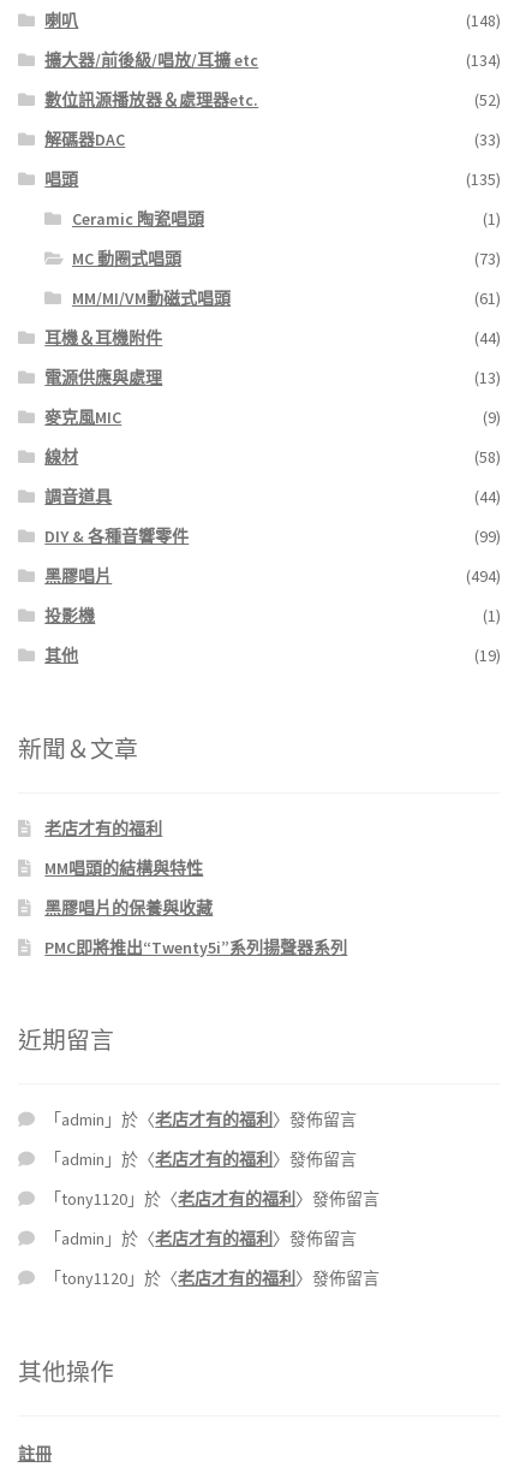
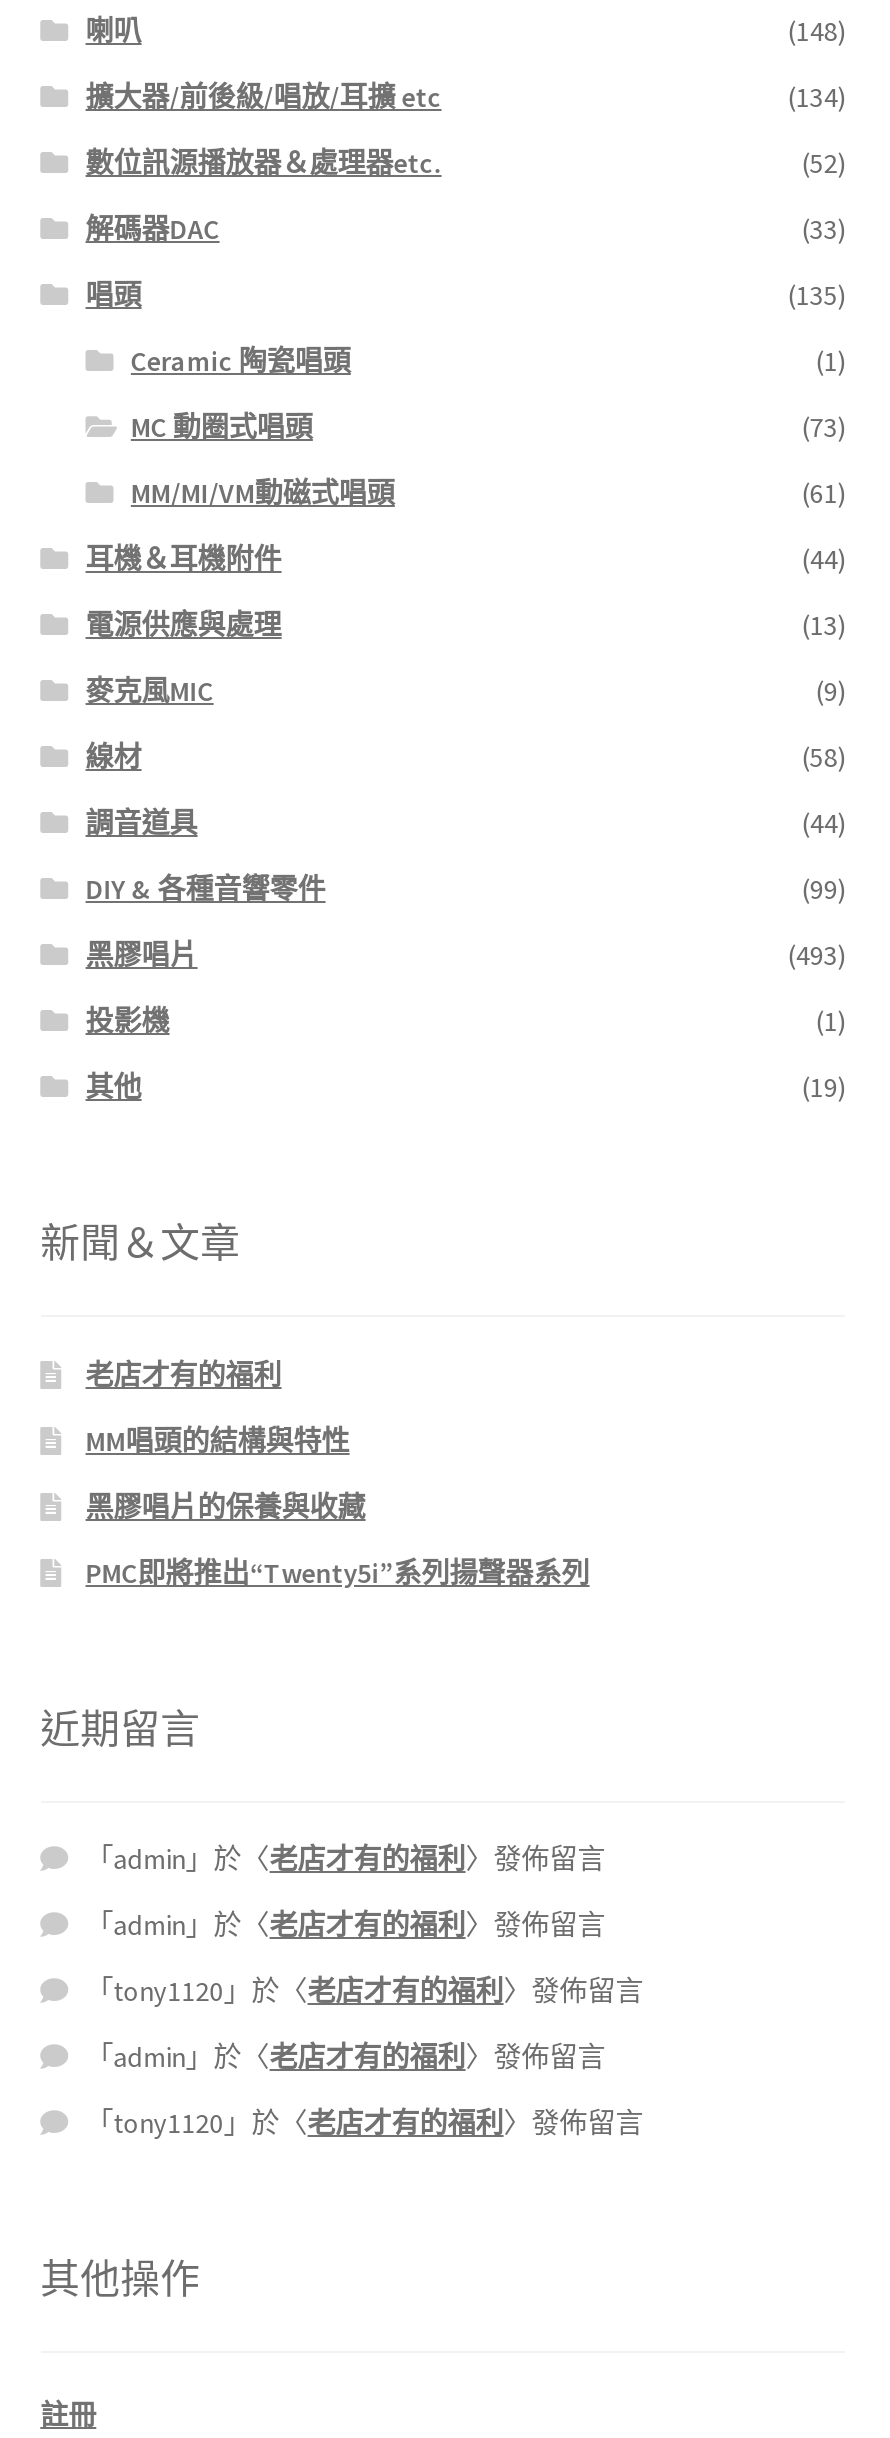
[466,565,501,587] (494) -> [788,938,846,974] (493)

